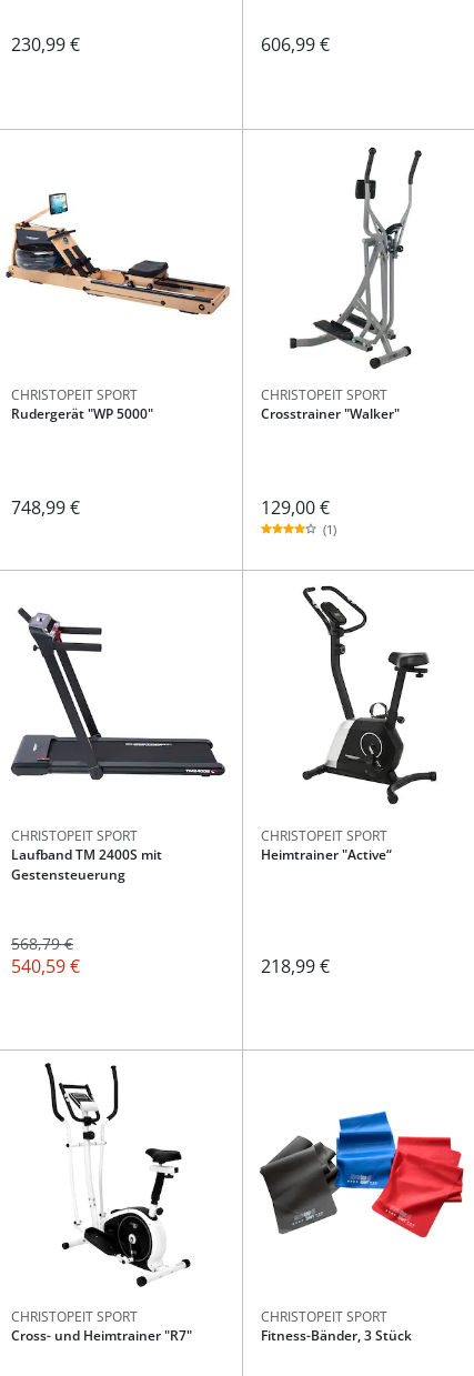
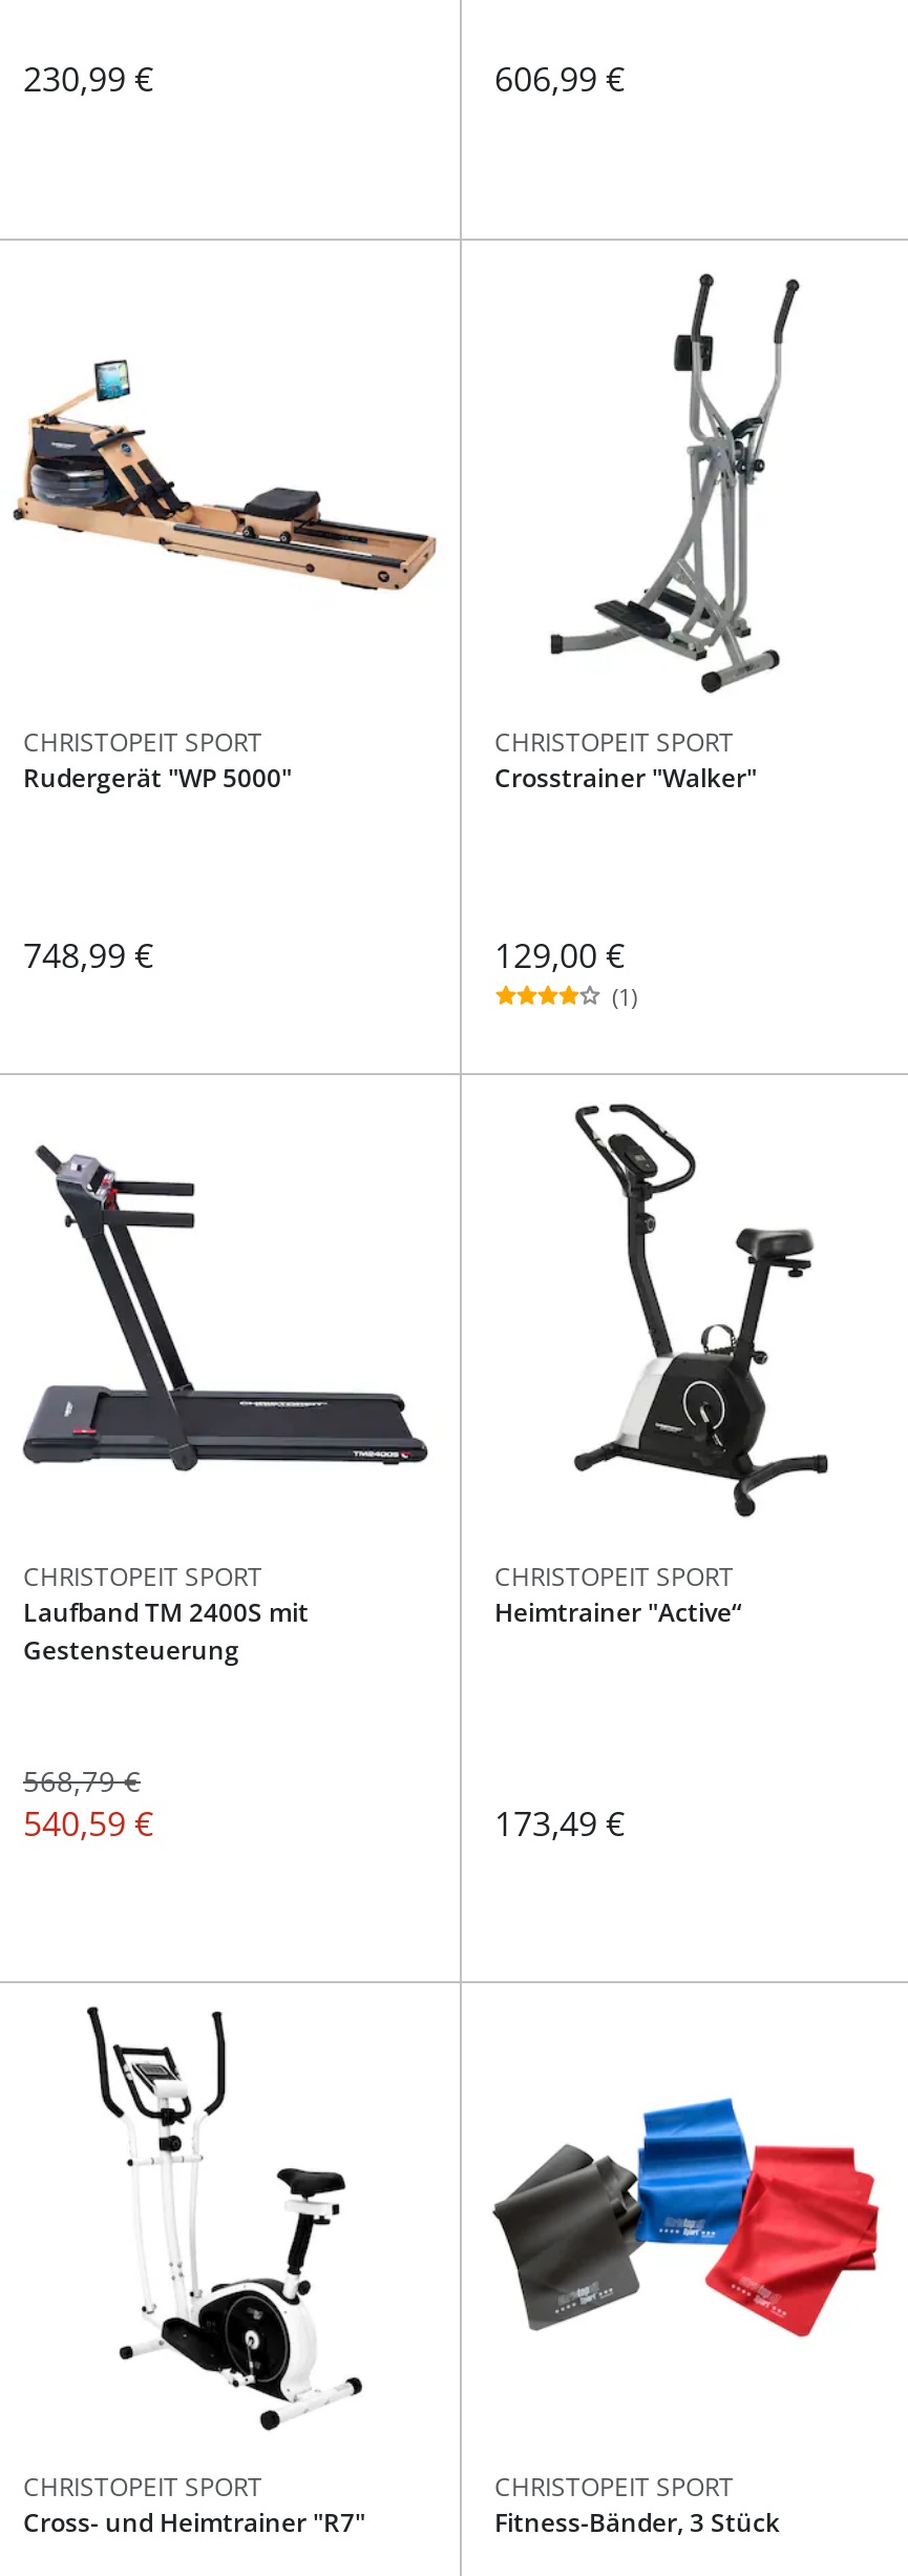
[260,954,329,978] 218,99 € -> [494,1800,625,1847] 173,49 €

